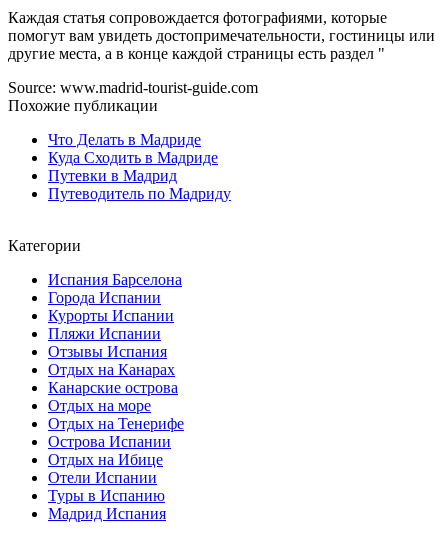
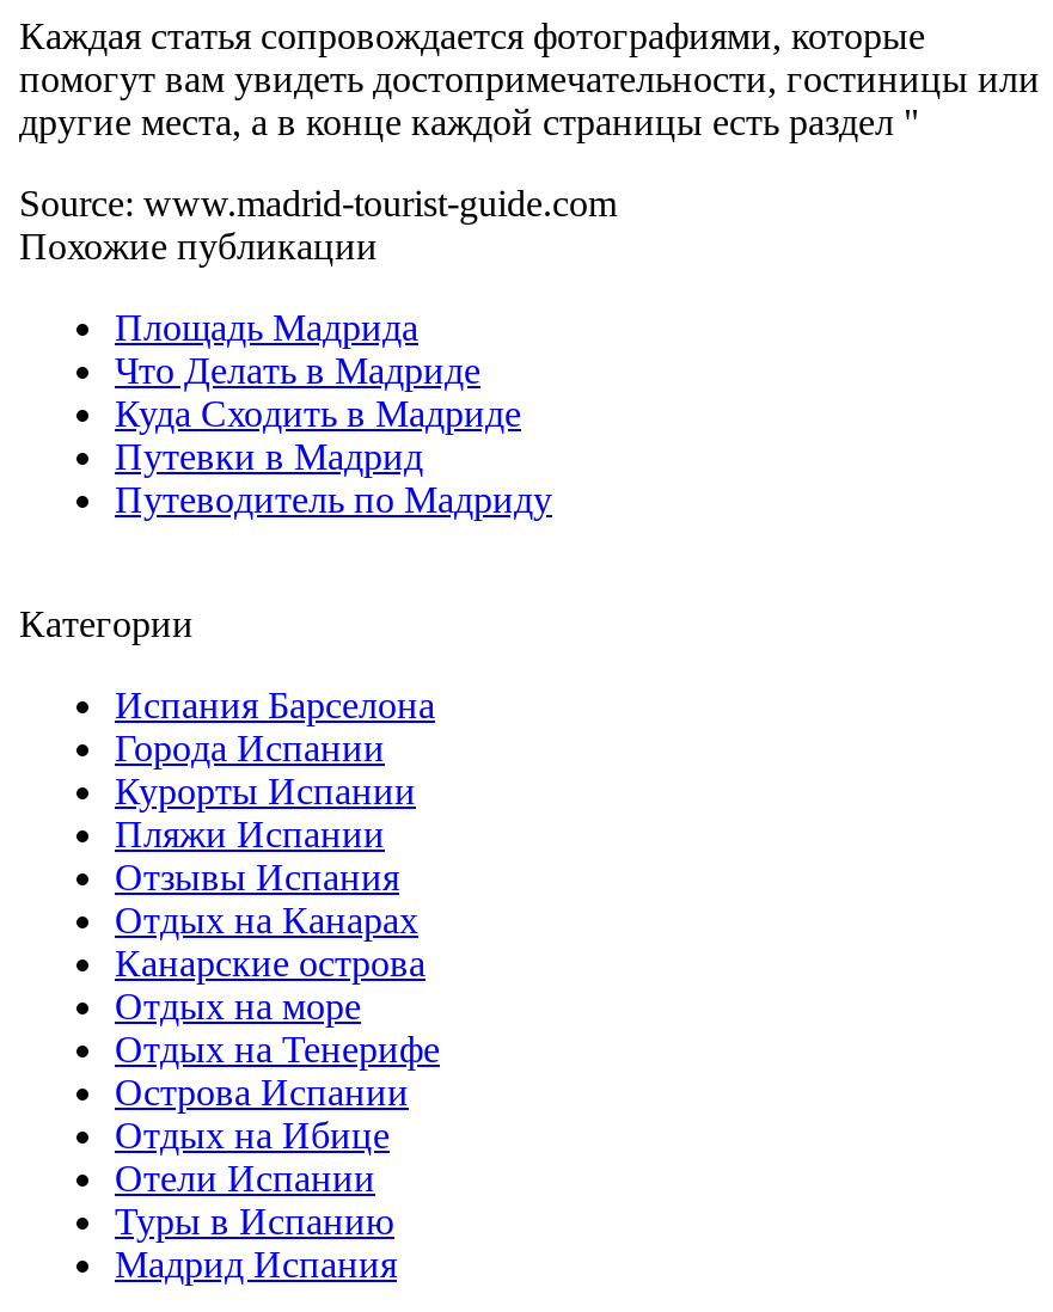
none -> [115,308,418,348] Площадь Мадрида

